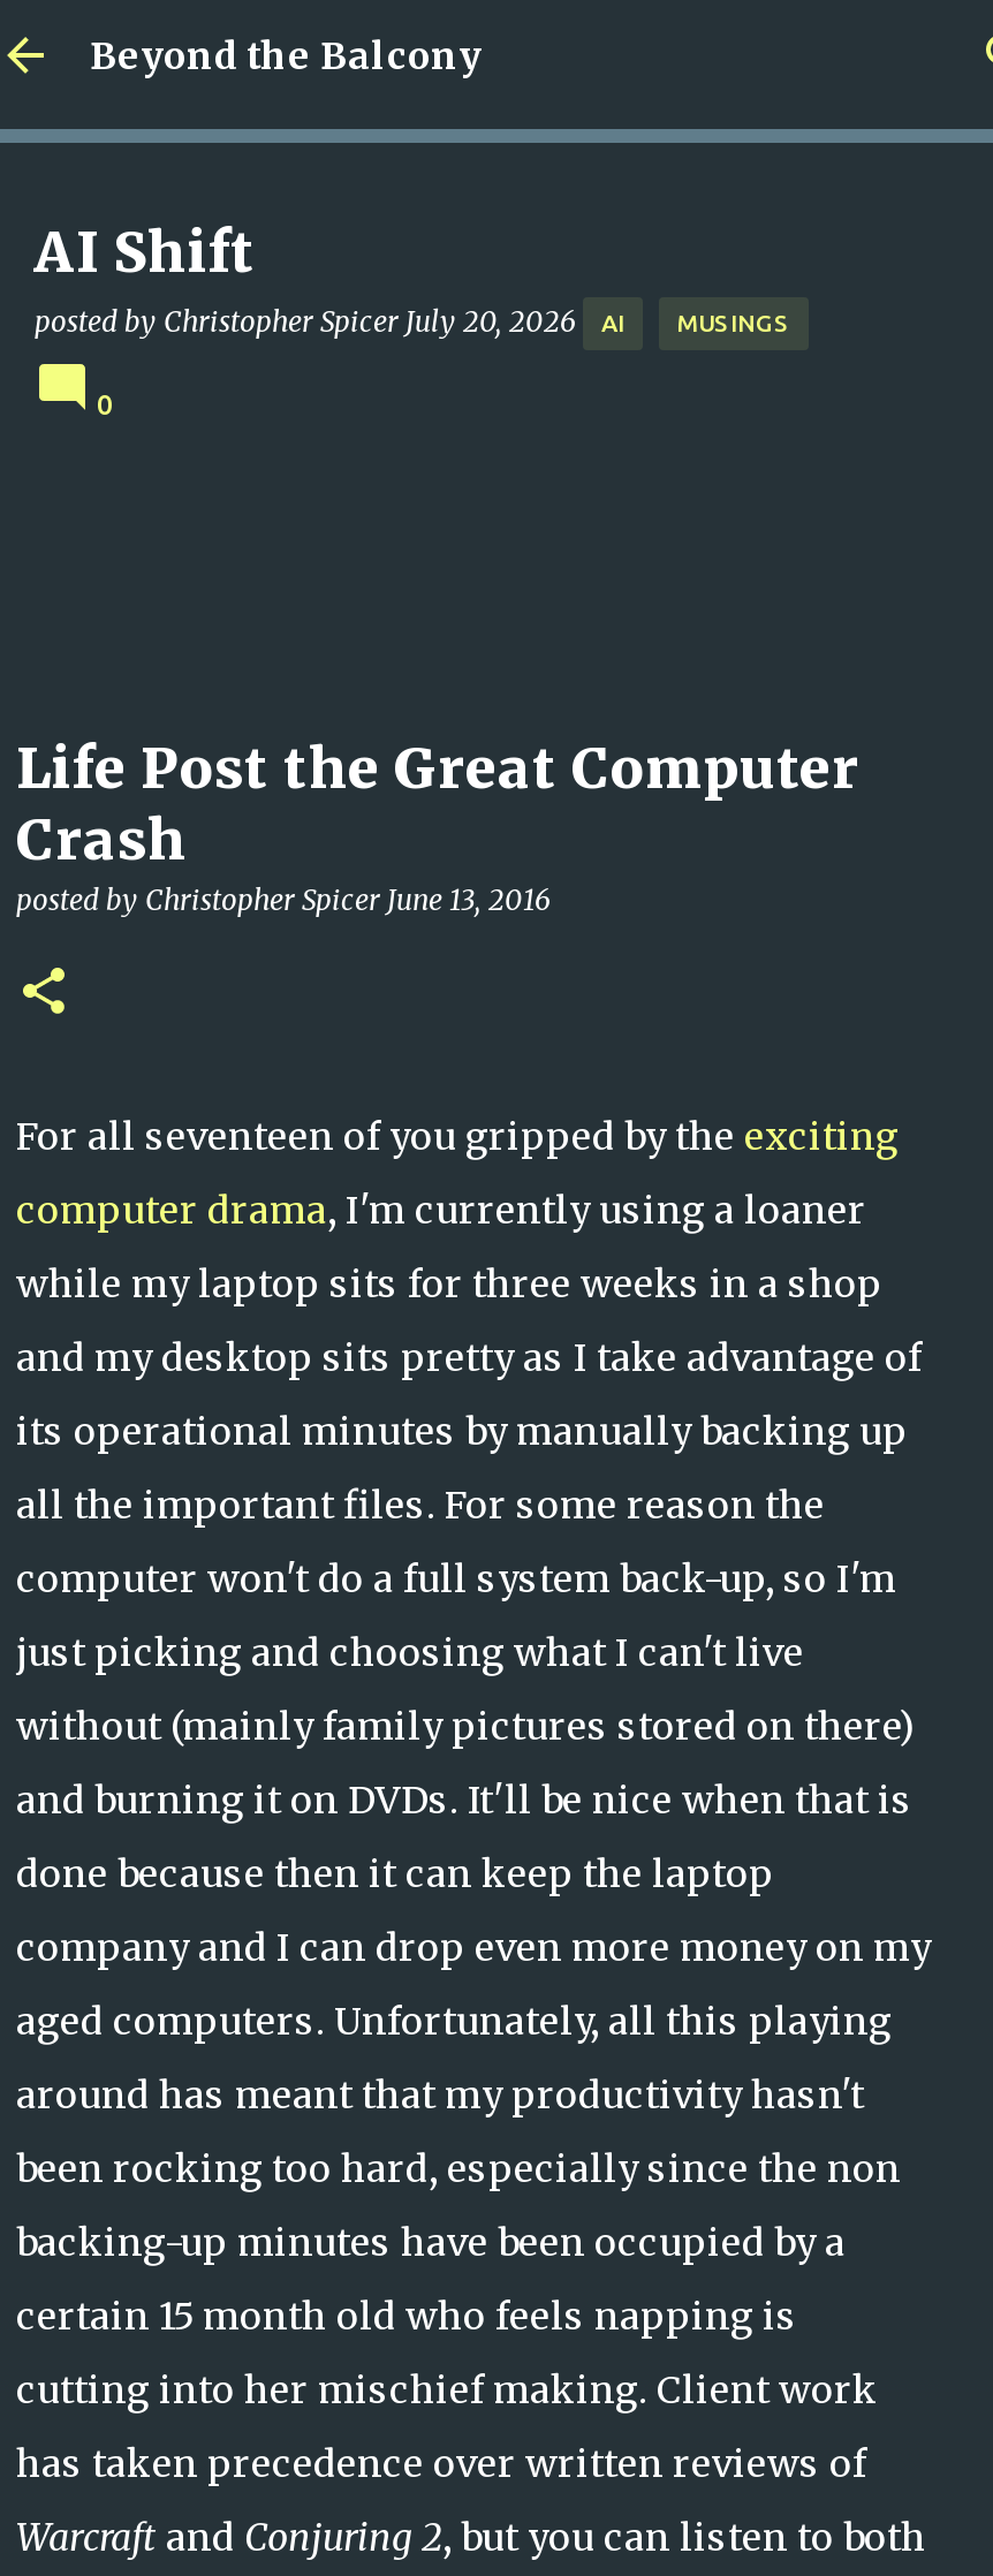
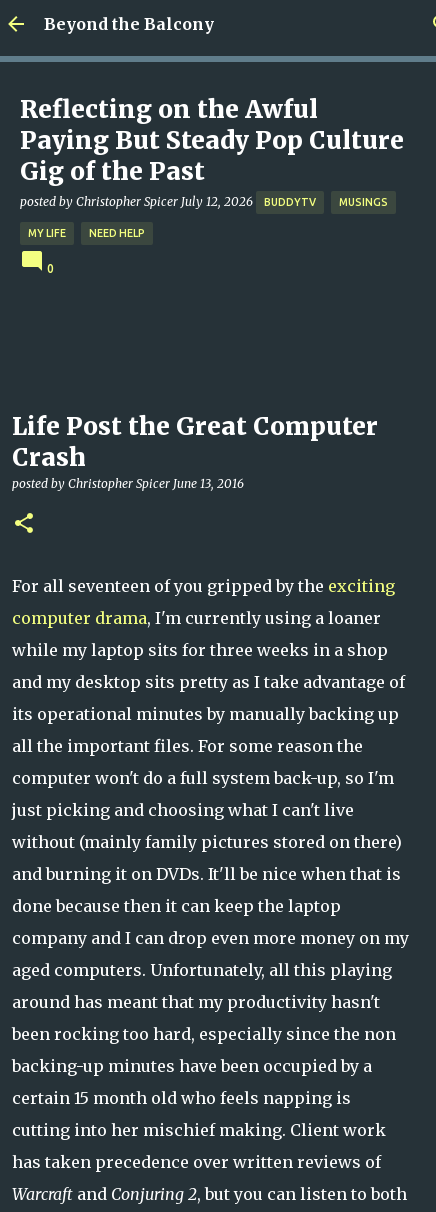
[35,217,624,338] AI Shift | posted by Christopher Spicer July 20, 2026 | AI -> [20,94,404,209] Reflecting on the Awful | Paying But Steady Pop Culture | Gig of the Past | posted by Christopher Spicer July 12, 2026 | BUDDYTV
none -> [28,227,145,239] MY LIFE | NEED HELP

